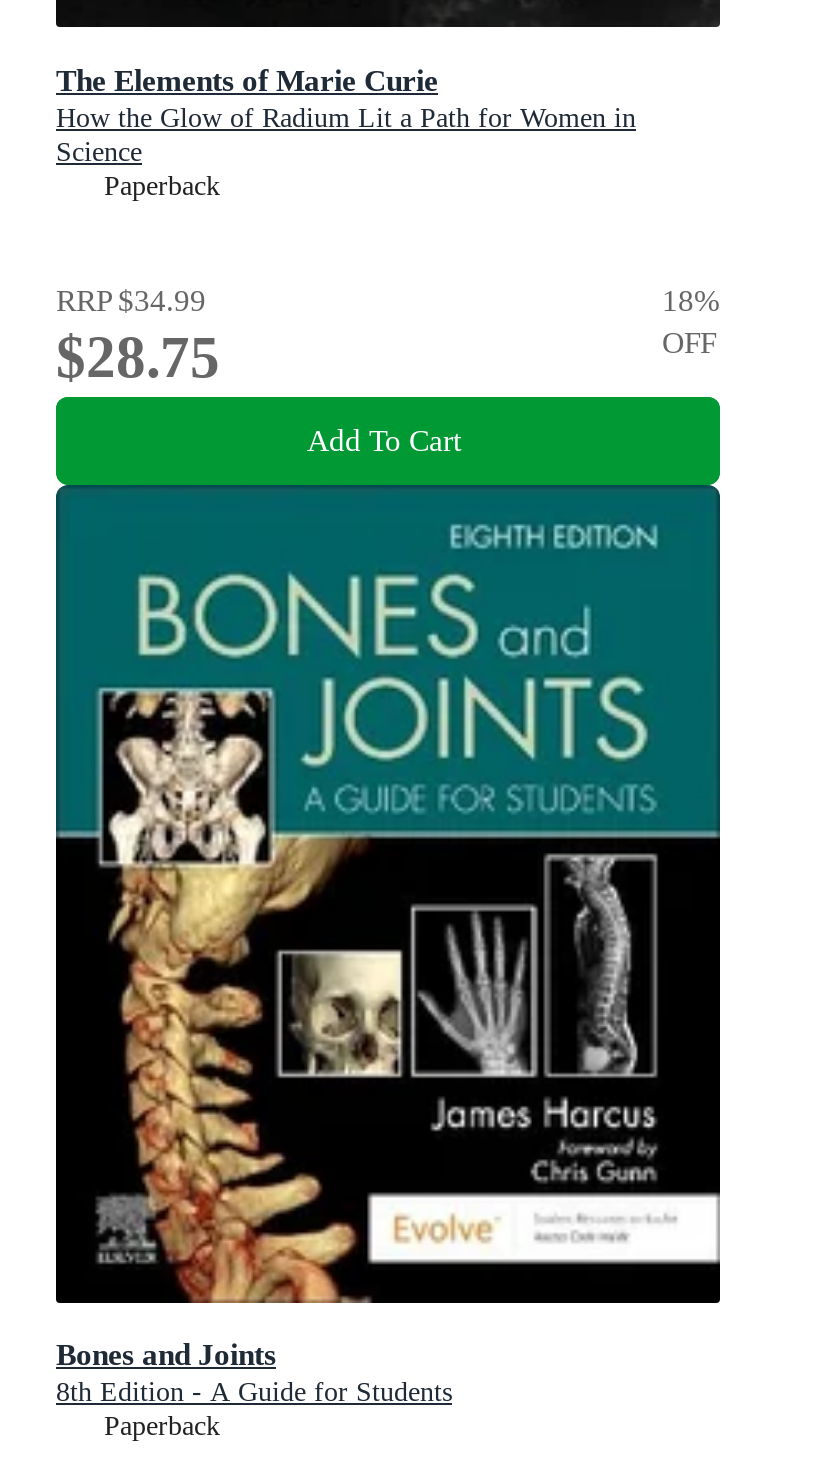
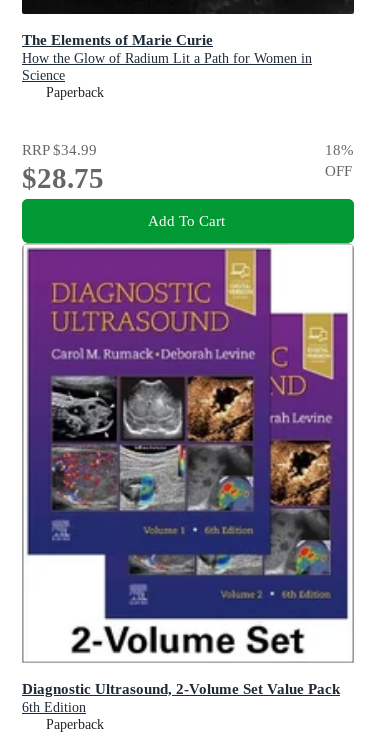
[56,484,720,1407] [image] | Bones and Joints | 8th Edition - A Guide for Students -> [22,242,353,715] [image] | Diagnostic Ultrasound, 2-Volume Set Value Pack | 6th Edition

